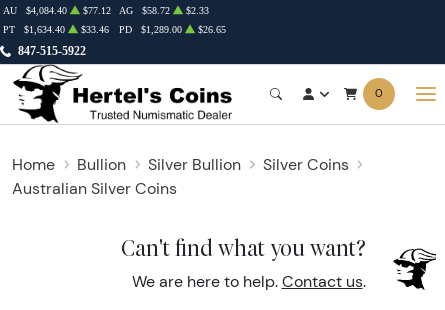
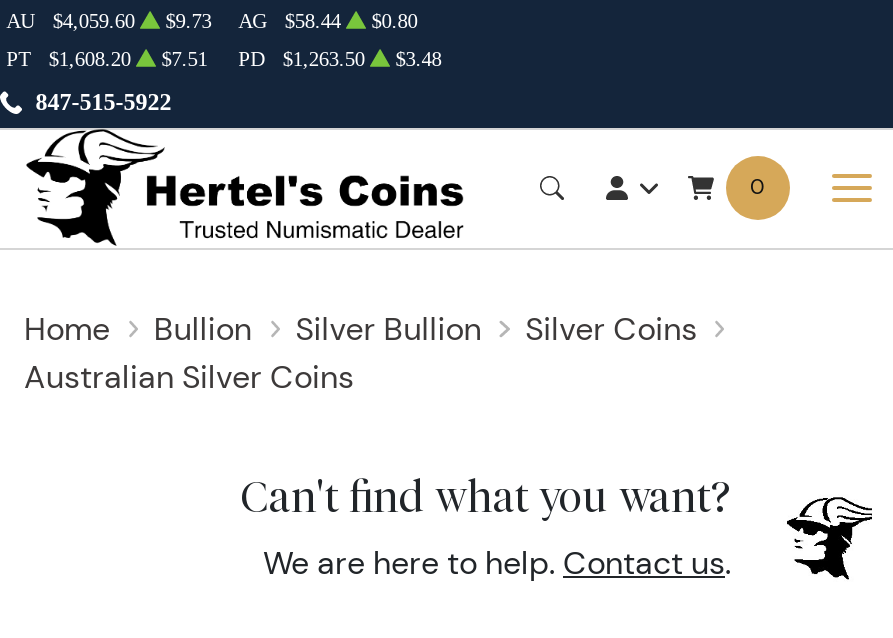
[26,5,67,16] $4,084.40 -> [53,10,135,32] $4,059.60
[83,5,111,16] $77.12 -> [166,10,212,32] $9.73
[142,5,170,16] $58.72 -> [285,10,341,32] $58.44
[186,5,209,16] $2.33 -> [372,10,418,32] $0.80
[24,24,65,35] $1,634.40 -> [49,48,131,70] $1,608.20
[81,24,109,35] $33.46 -> [162,48,208,70] $7.51
[141,24,182,35] $1,289.00 -> [283,48,365,70] $1,263.50
[198,24,226,35] $26.65 -> [396,48,442,70] $3.48

